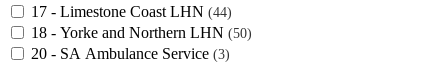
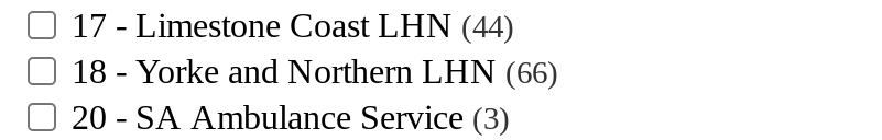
[31,24,247,41] 18 - Yorke and Northern LHN 50 -> [72,53,547,90] 18 - Yorke and Northern LHN 66

